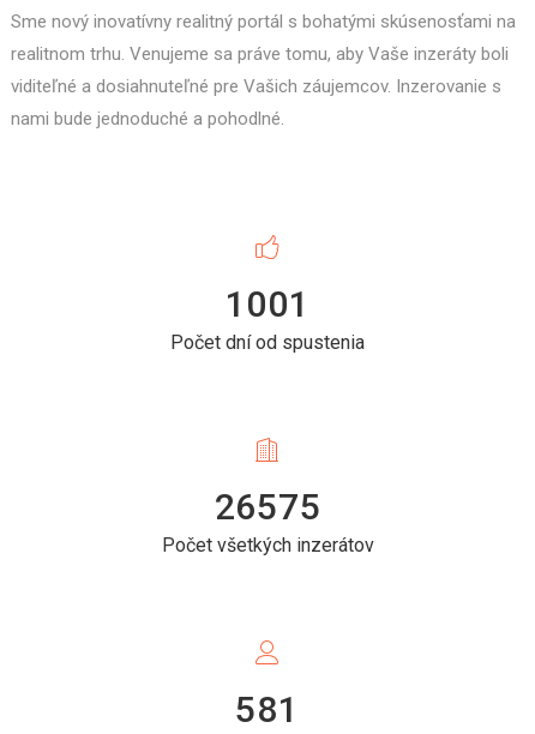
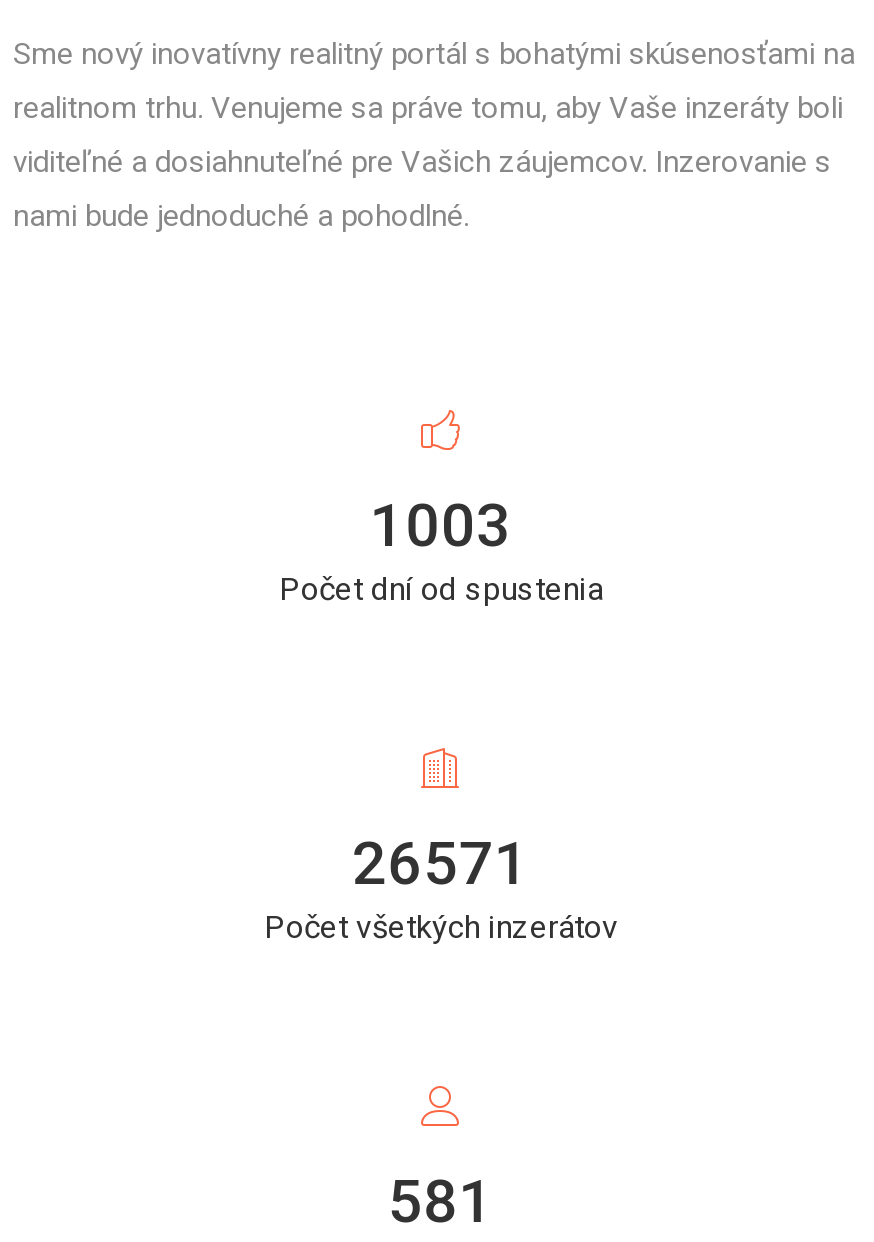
[225,283,310,325] 1001 -> [370,490,512,560] 1003
[214,486,321,528] 26575 -> [352,828,530,898] 26571

